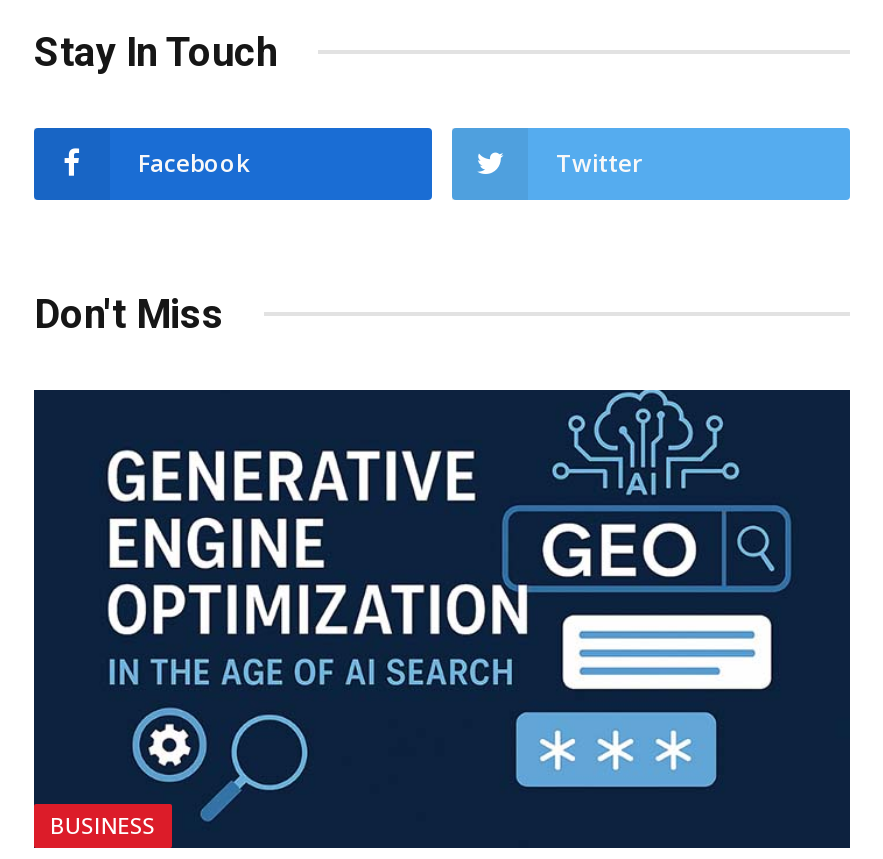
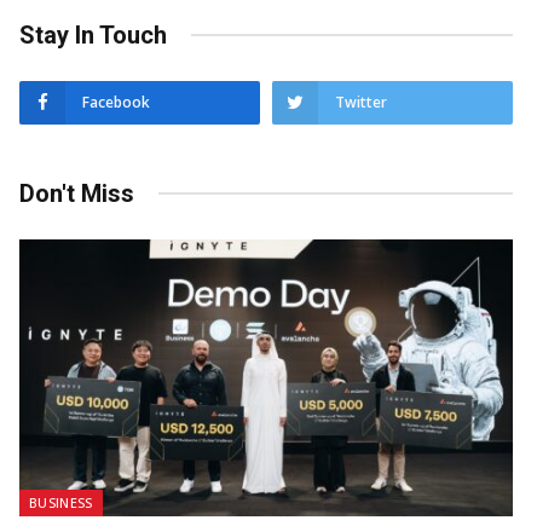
[34,388,850,848] [image] -> [19,238,513,516] [image]

